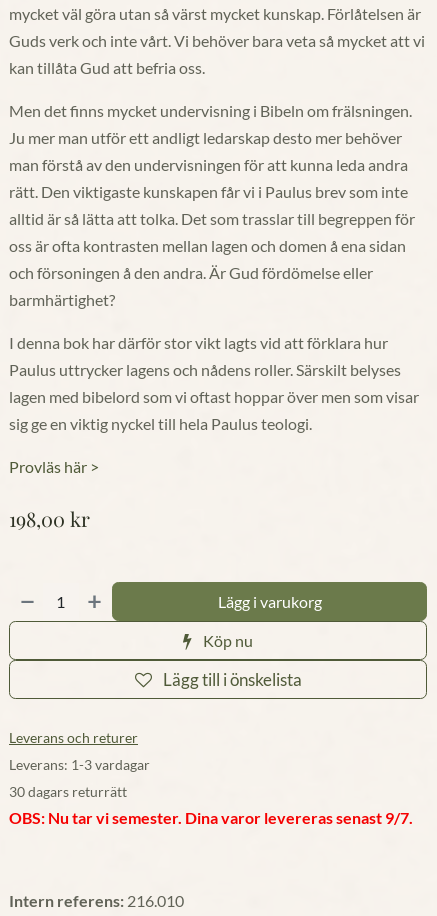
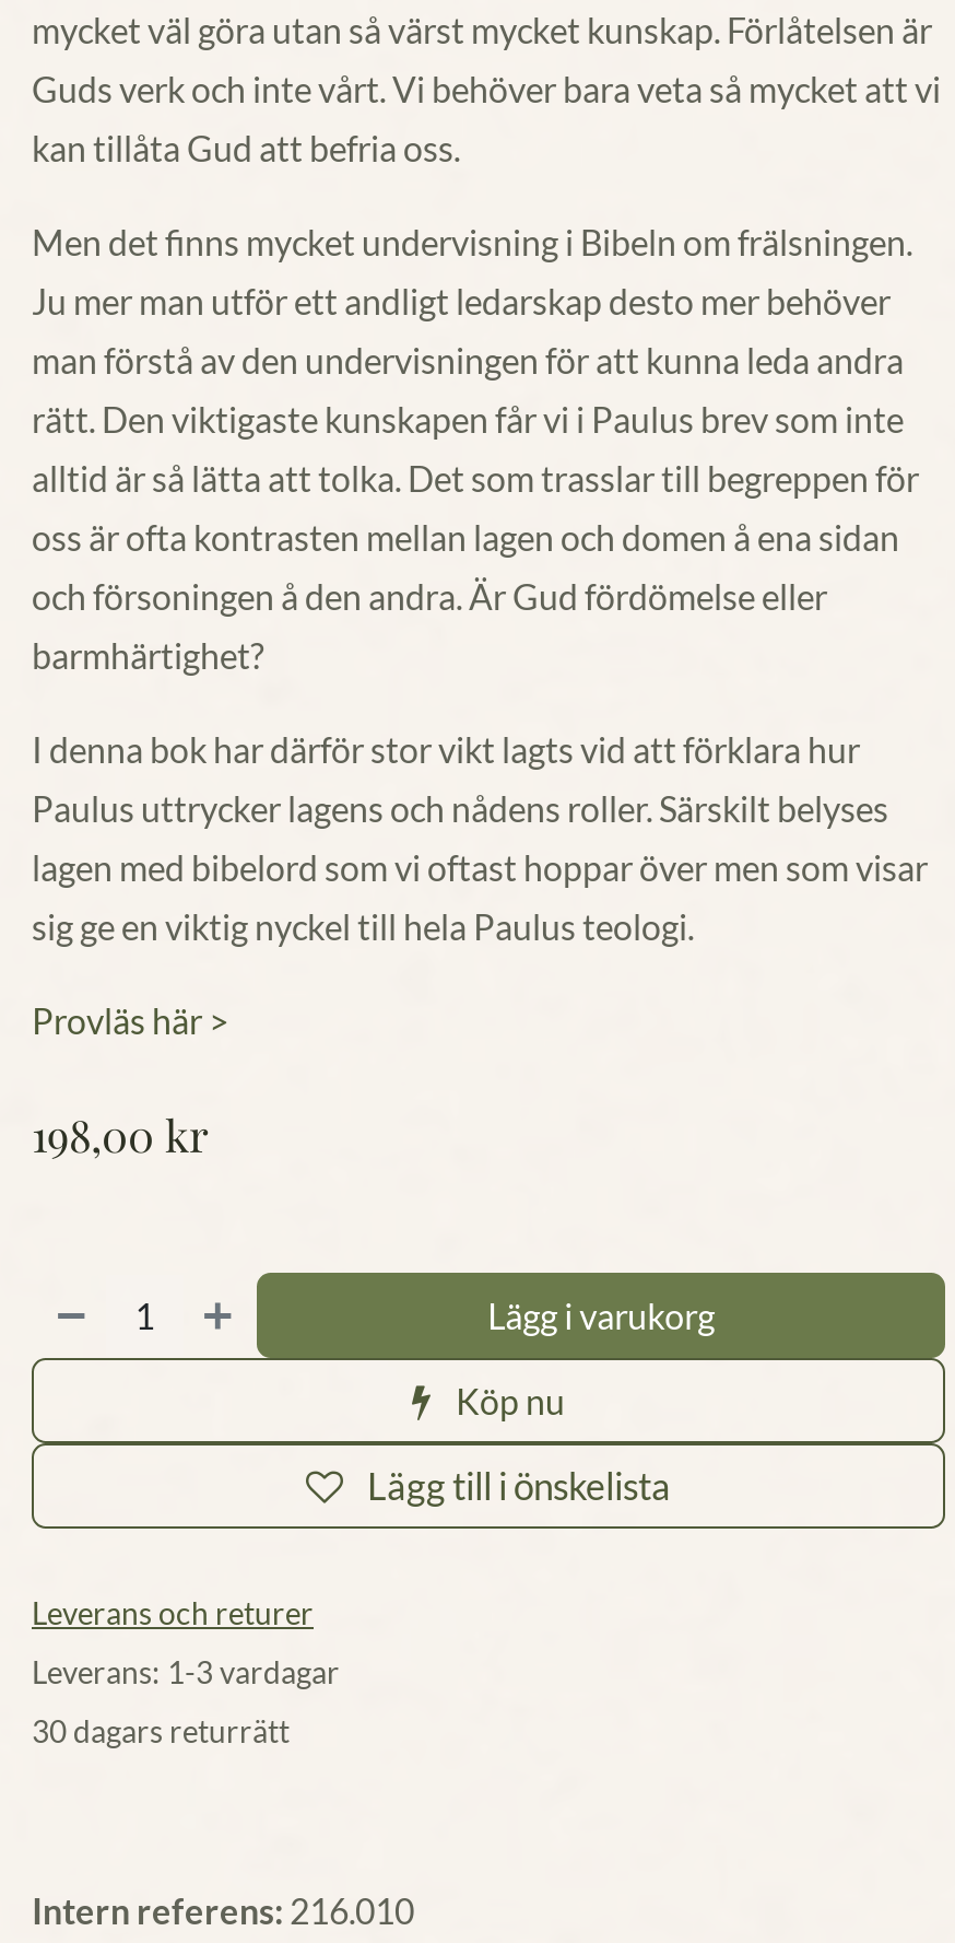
[9,808,413,827] OBS: Nu tar vi semester. Dina varor levereras senast 9/7. -> none

